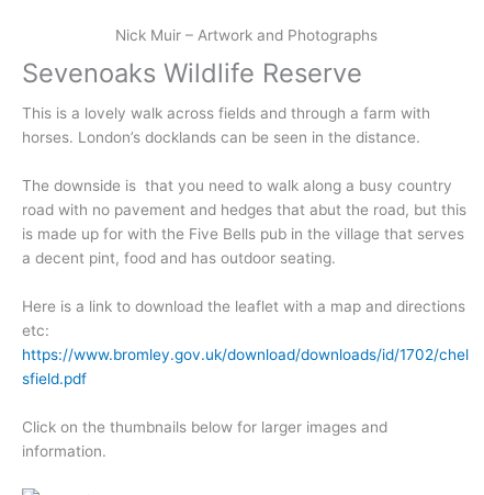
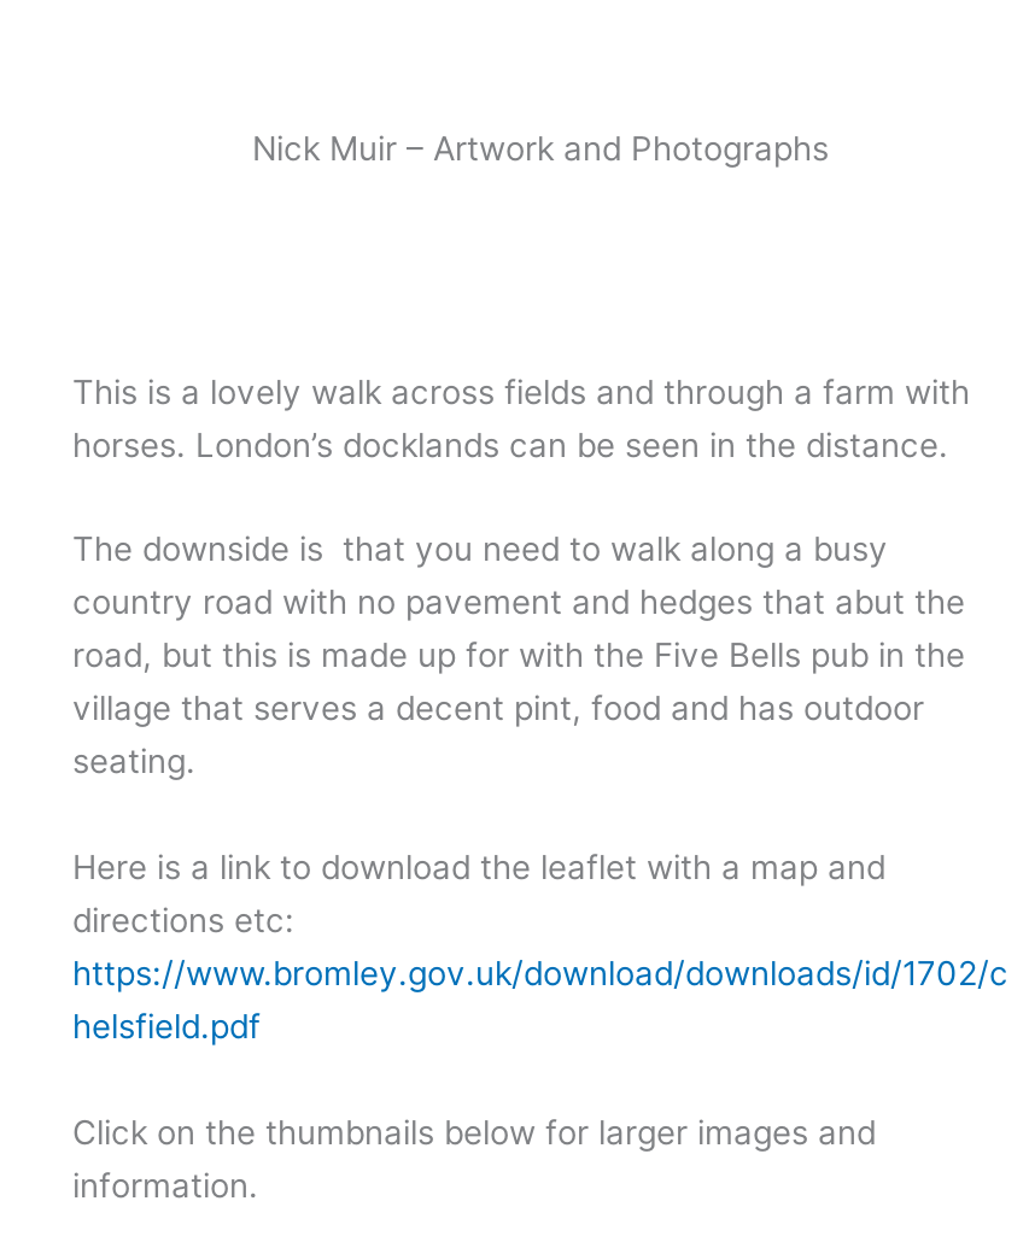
[22,57,362,88] Sevenoaks Wildlife Reserve -> none

